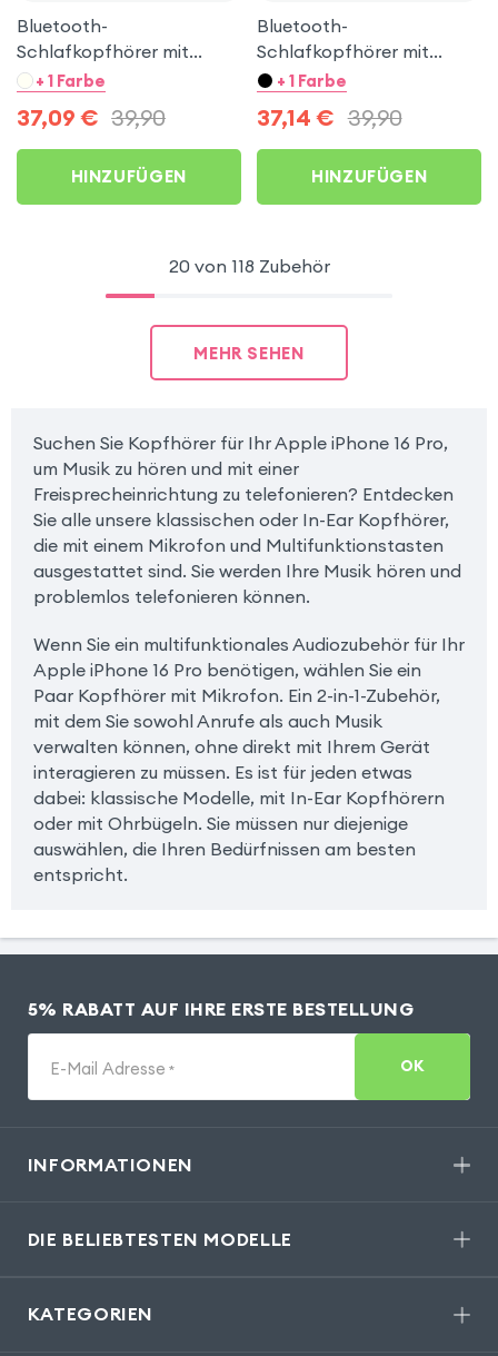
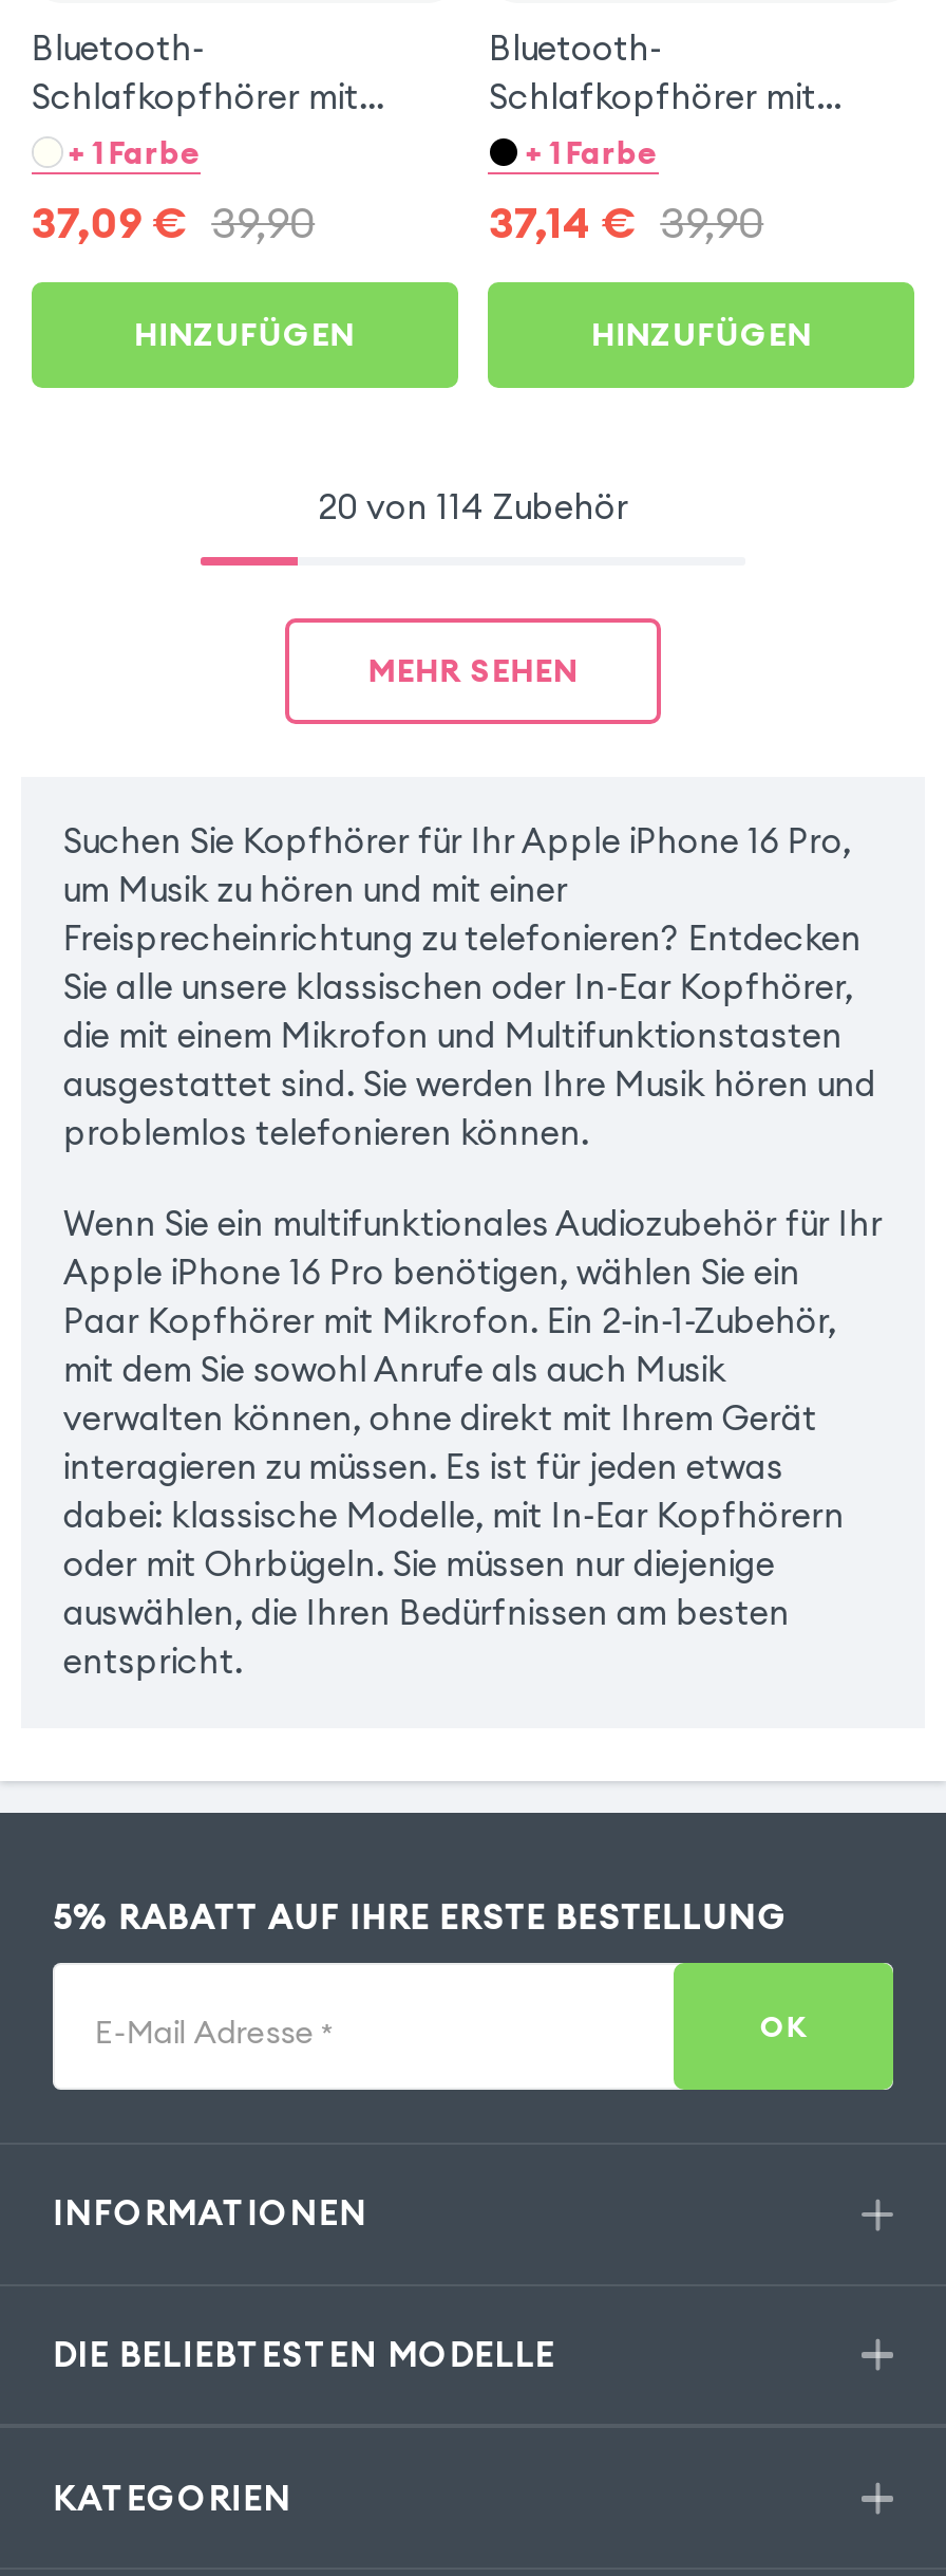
[168,255,330,277] 20 von 118 Zubehör -> [318,485,628,527] 20 von 114 Zubehör

